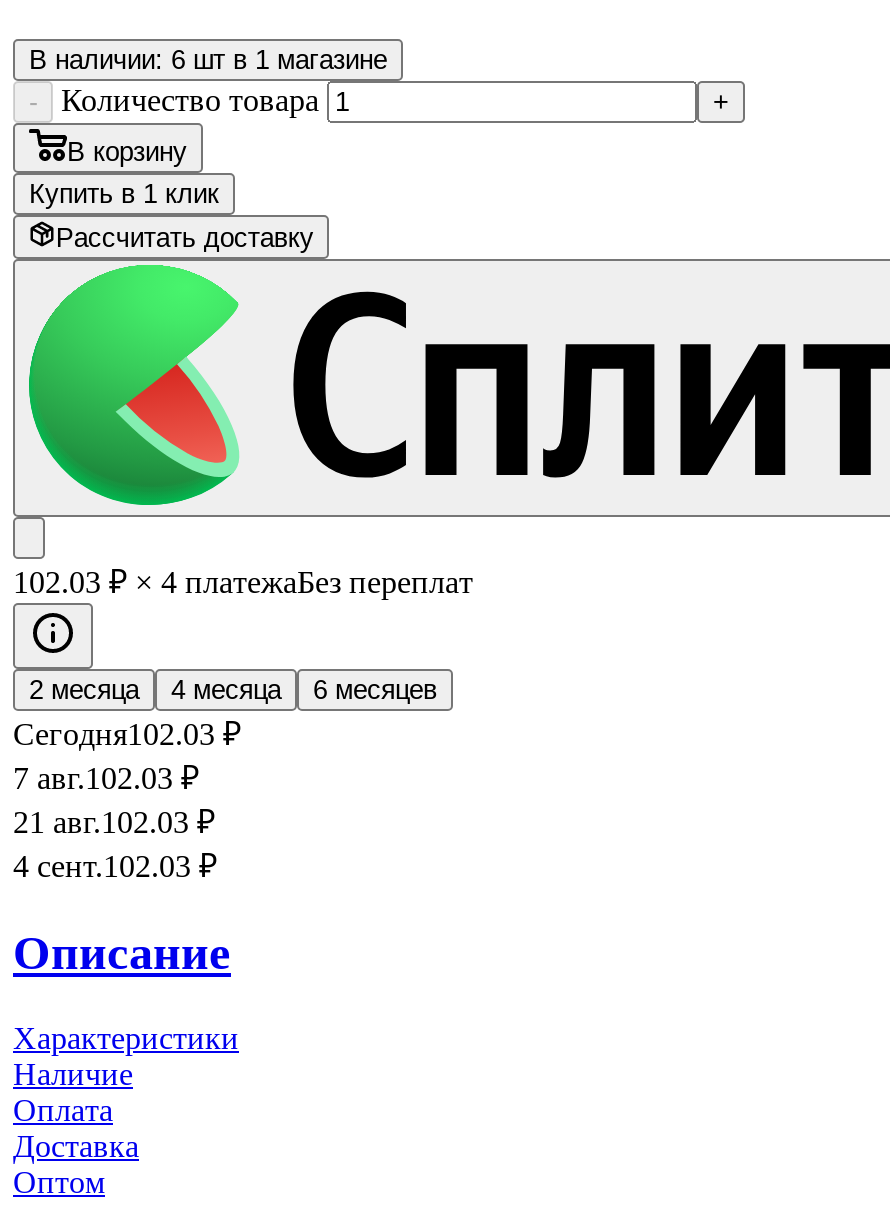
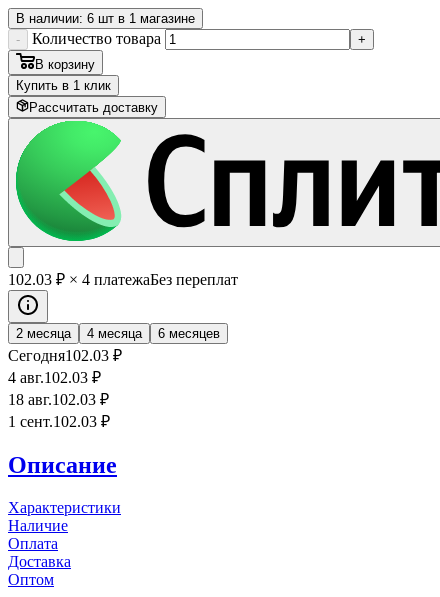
[13,761,199,795] 7 авг.102.03 ₽ -> [8,369,101,386] 4 авг.102.03 ₽
[13,805,215,839] 21 авг.102.03 ₽ -> [8,391,109,408] 18 авг.102.03 ₽
[13,849,217,883] 4 сент.102.03 ₽ -> [8,413,110,430] 1 сент.102.03 ₽

